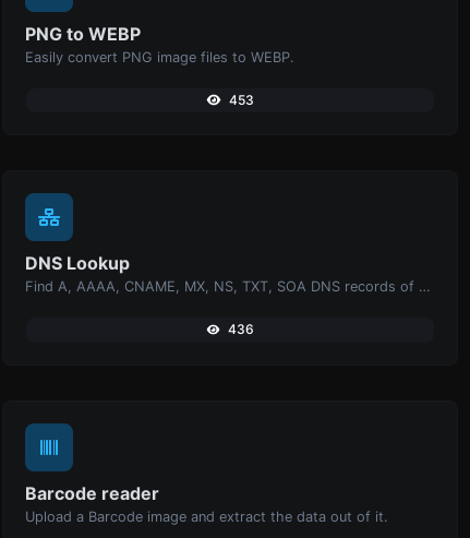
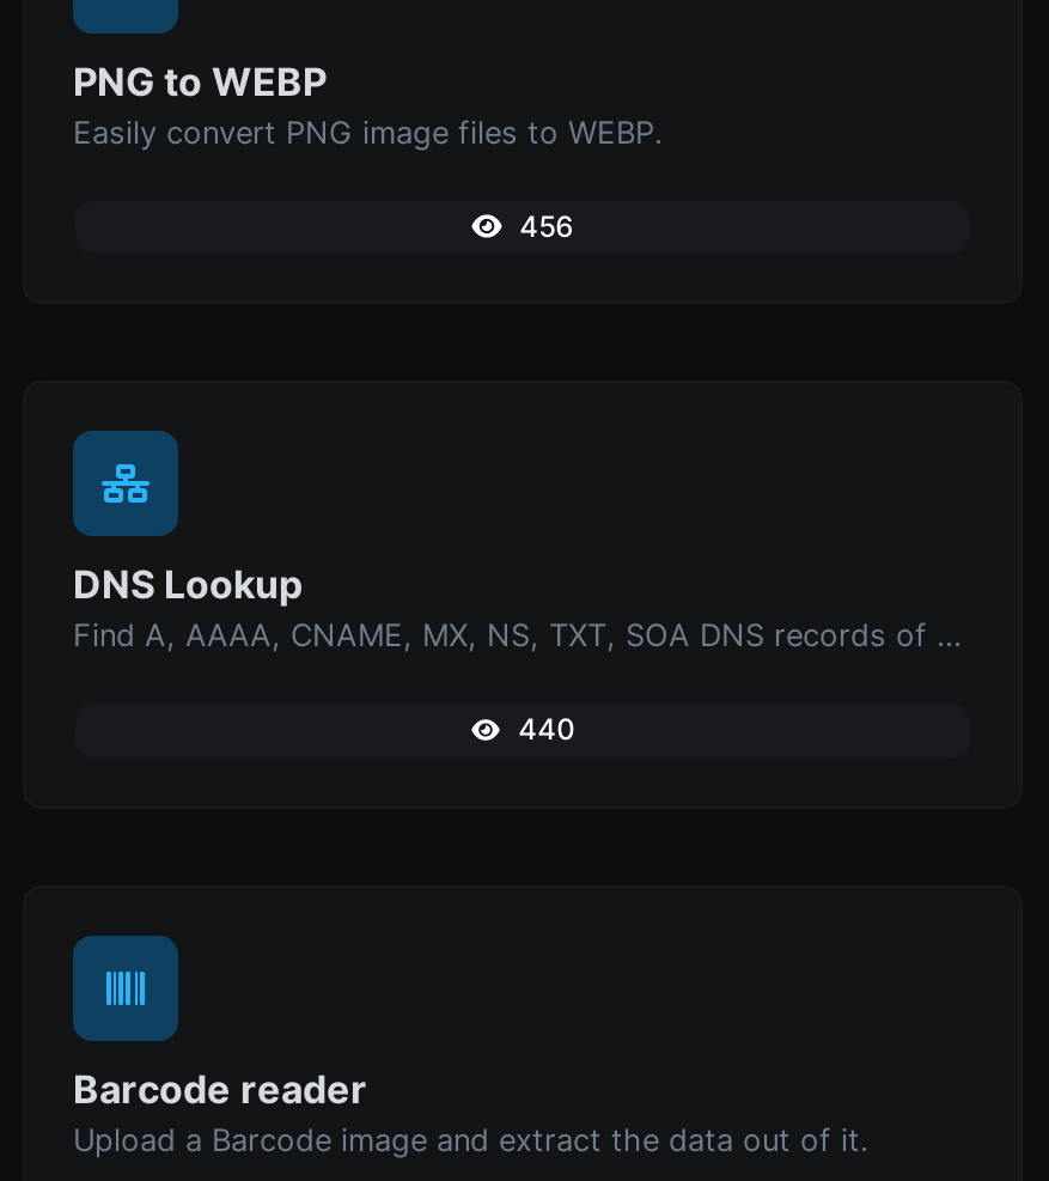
[225,92,254,108] 453 -> [512,208,574,244] 456
[225,321,254,338] 436 -> [511,712,576,748] 440

